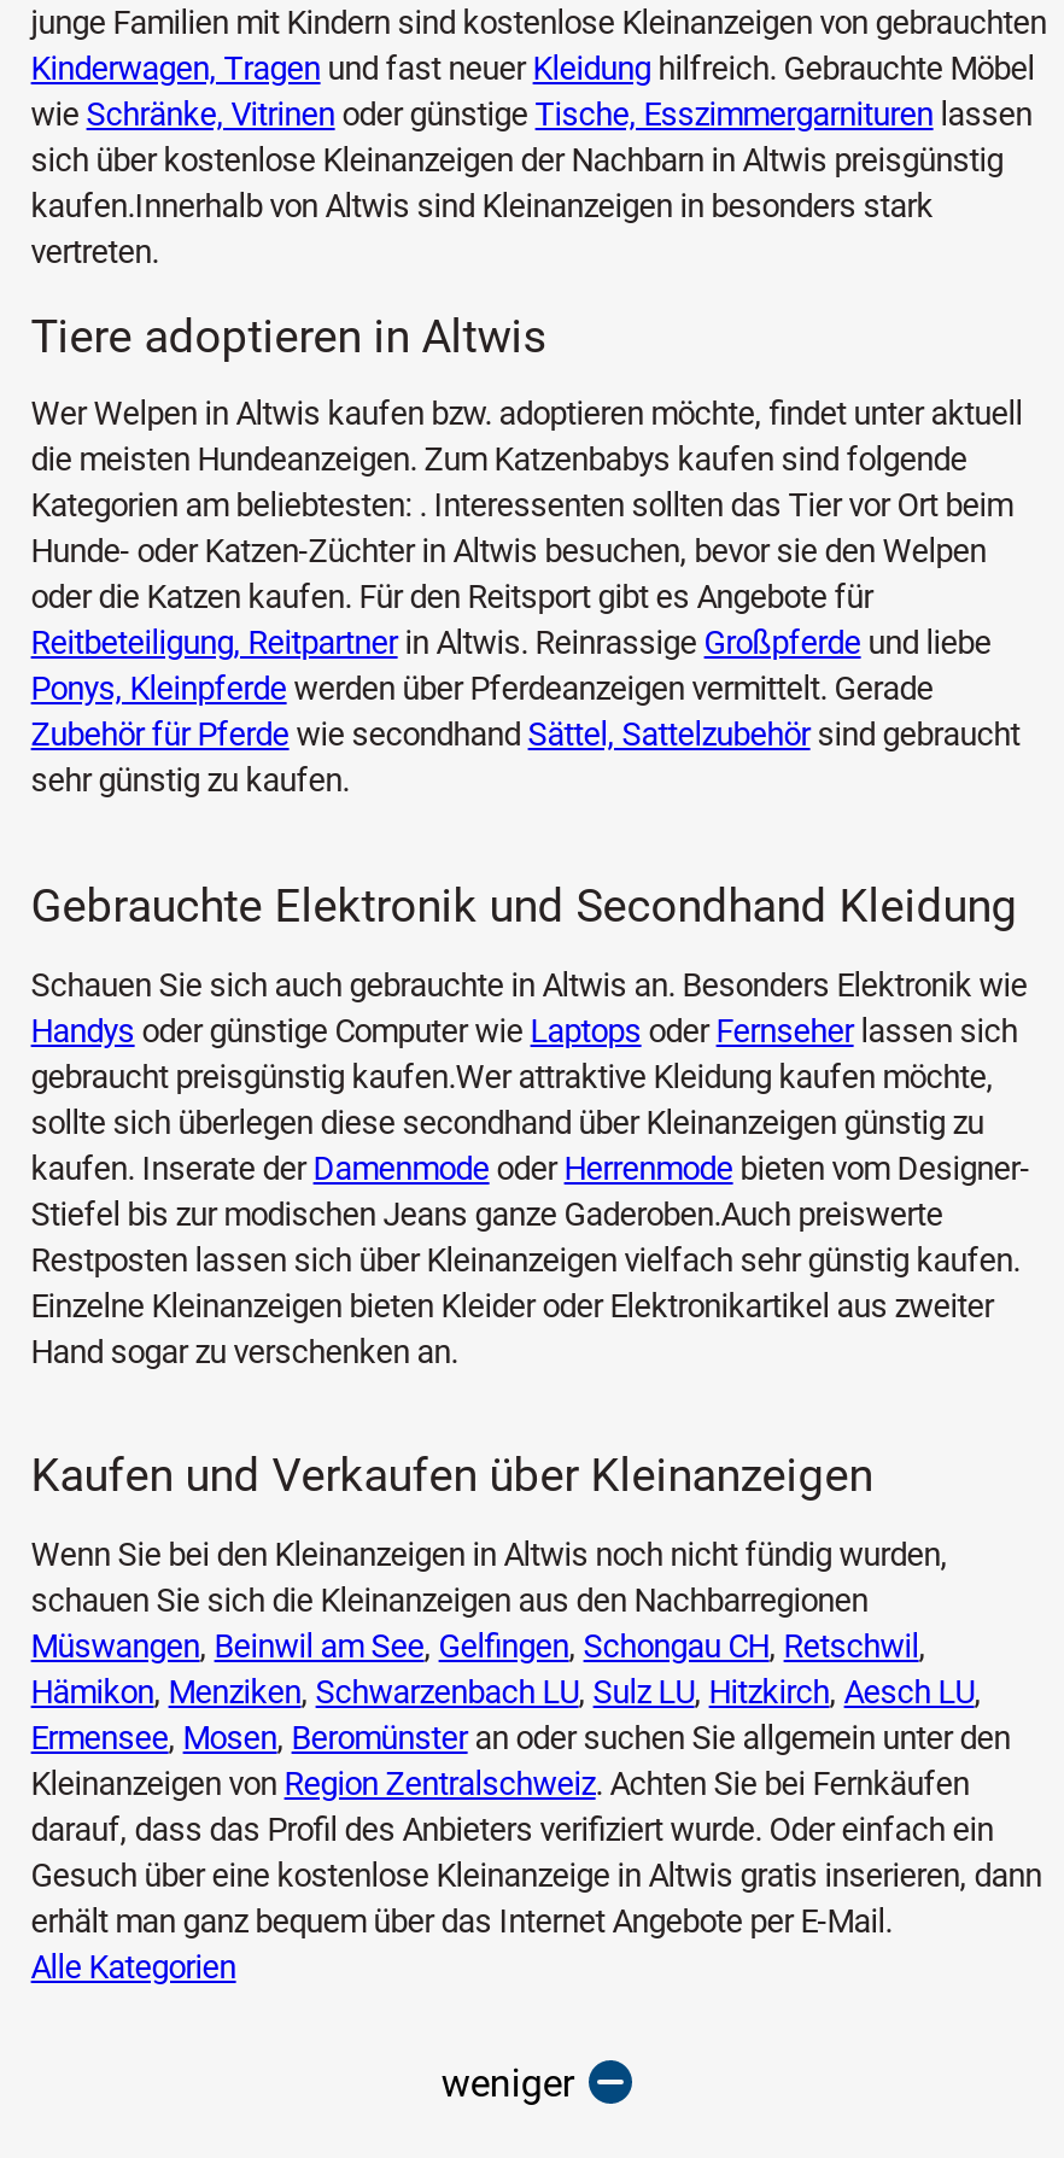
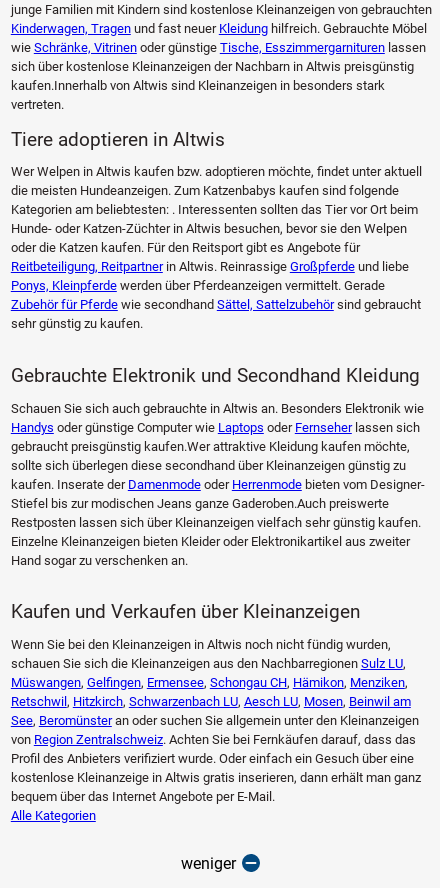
[31,1582,1042,1939] schauen Sie sich die Kleinanzeigen aus den Nachbarregionen | Müswangen, Beinwil am See, Gelfingen, Schongau CH, Retschwil, | Hämikon, Menziken, Schwarzenbach LU, Sulz LU, Hitzkirch, Aesch LU, | Ermensee, Mosen, Beromünster an oder suchen Sie allgemein unter den | Kleinanzeigen von Region Zentralschweiz. Achten Sie bei Fernkäufen | darauf, dass das Profil des Anbieters verifiziert wurde. Oder einfach ein | Gesuch über eine kostenlose Kleinanzeige in Altwis gratis inserieren, dann | erhält man ganz bequem über das Internet Angebote per E-Mail. -> [11,656,421,804] schauen Sie sich die Kleinanzeigen aus den Nachbarregionen Sulz LU, | Müswangen, Gelfingen, Ermensee, Schongau CH, Hämikon, Menziken, | Retschwil, Hitzkirch, Schwarzenbach LU, Aesch LU, Mosen, Beinwil am | See, Beromünster an oder suchen Sie allgemein unter den Kleinanzeigen | von Region Zentralschweiz. Achten Sie bei Fernkäufen darauf, dass das | Profil des Anbieters verifiziert wurde. Oder einfach ein Gesuch über eine | kostenlose Kleinanzeige in Altwis gratis inserieren, dann erhält man ganz | bequem über das Internet Angebote per E-Mail.

